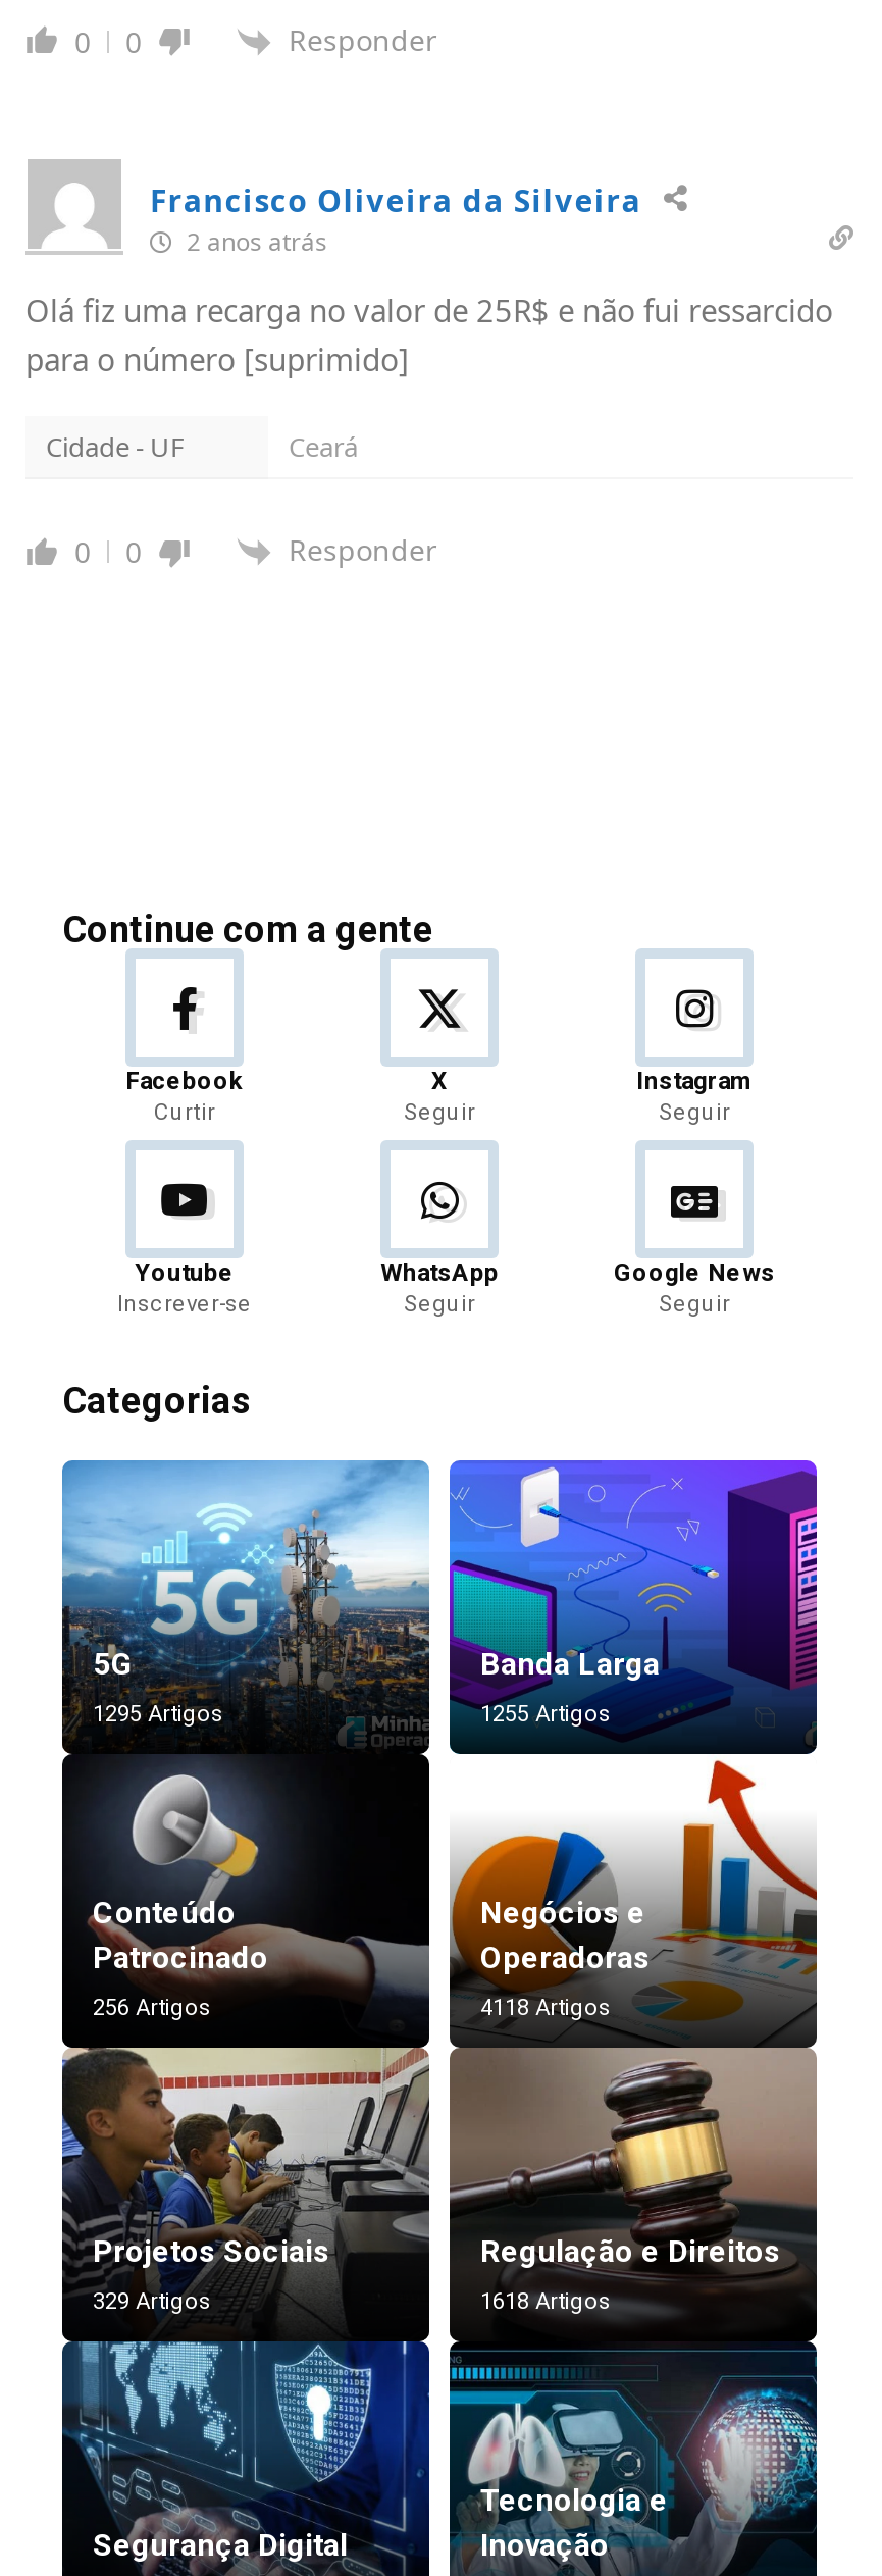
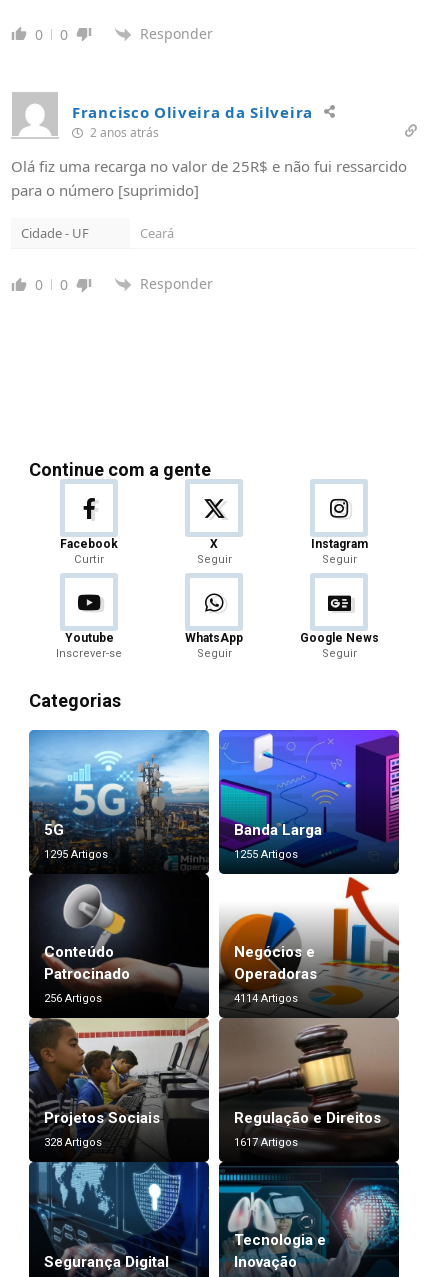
[480,1995,611,2022] 4118 Artigos -> [234,992,298,1005] 4114 Artigos
[93,2289,211,2316] 329 Artigos -> [44,1136,102,1149] 328 Artigos
[480,2289,611,2316] 1618 Artigos -> [234,1136,298,1149] 1617 Artigos

